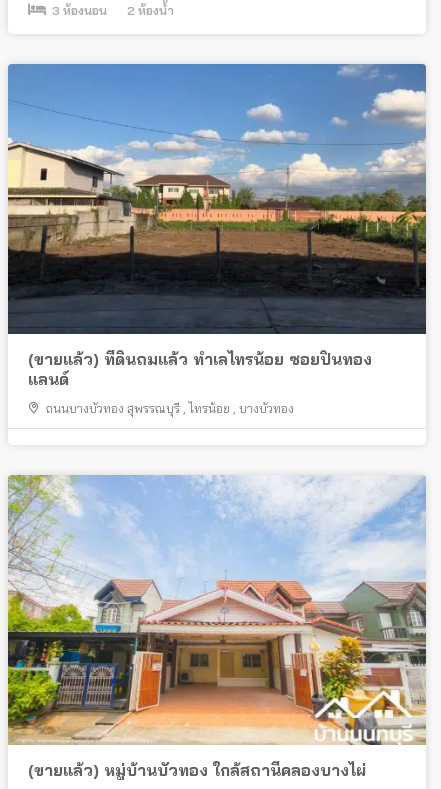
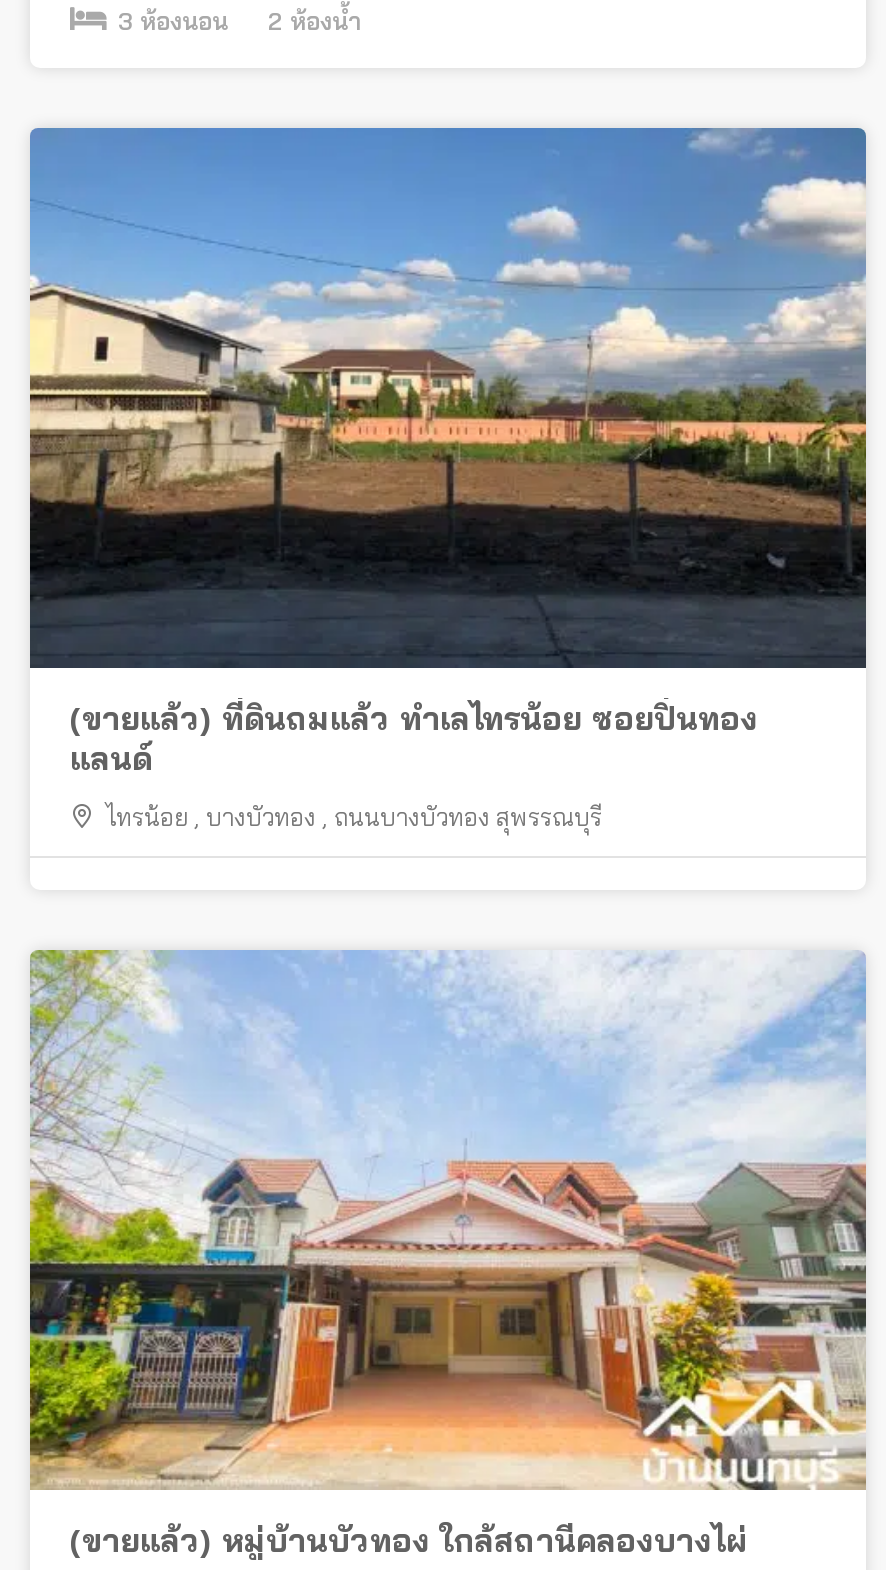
[46,401,294,416] ถนนบางบัวทอง สุพรรณบุรี , ไทรน้อย , บางบัวทอง -> [106,802,602,832] ไทรน้อย , บางบัวทอง , ถนนบางบัวทอง สุพรรณบุรี

